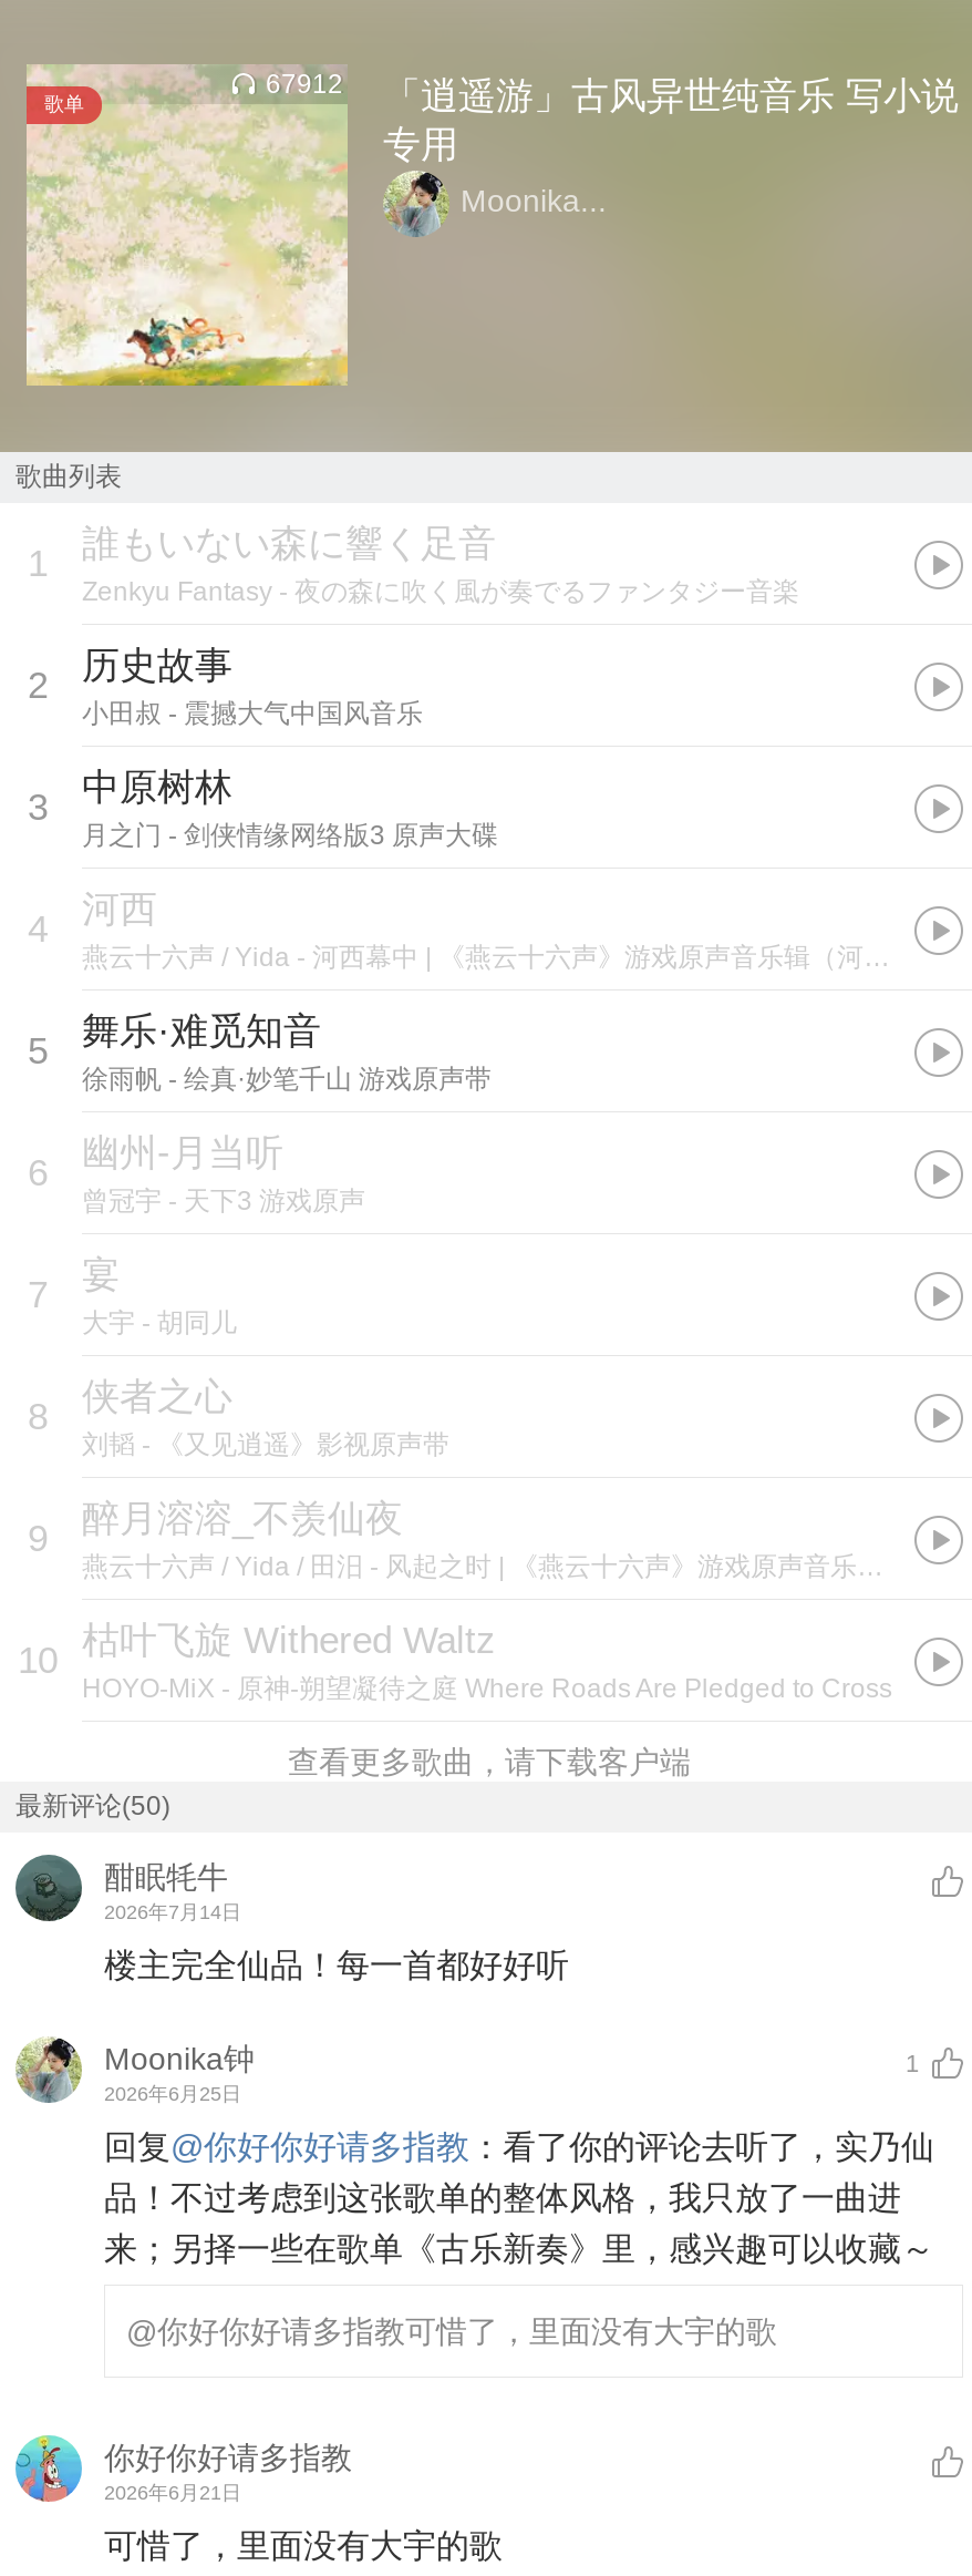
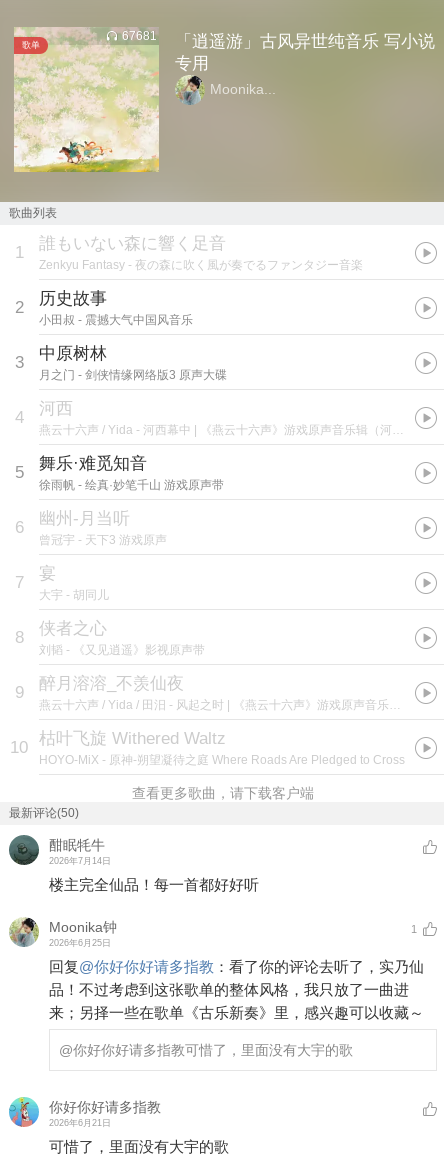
[266,69,959,117] 67912 「逍遥游」古风异世纯音乐 写小说 -> [122,29,435,51] 67681 「逍遥游」古风异世纯音乐 写小说

